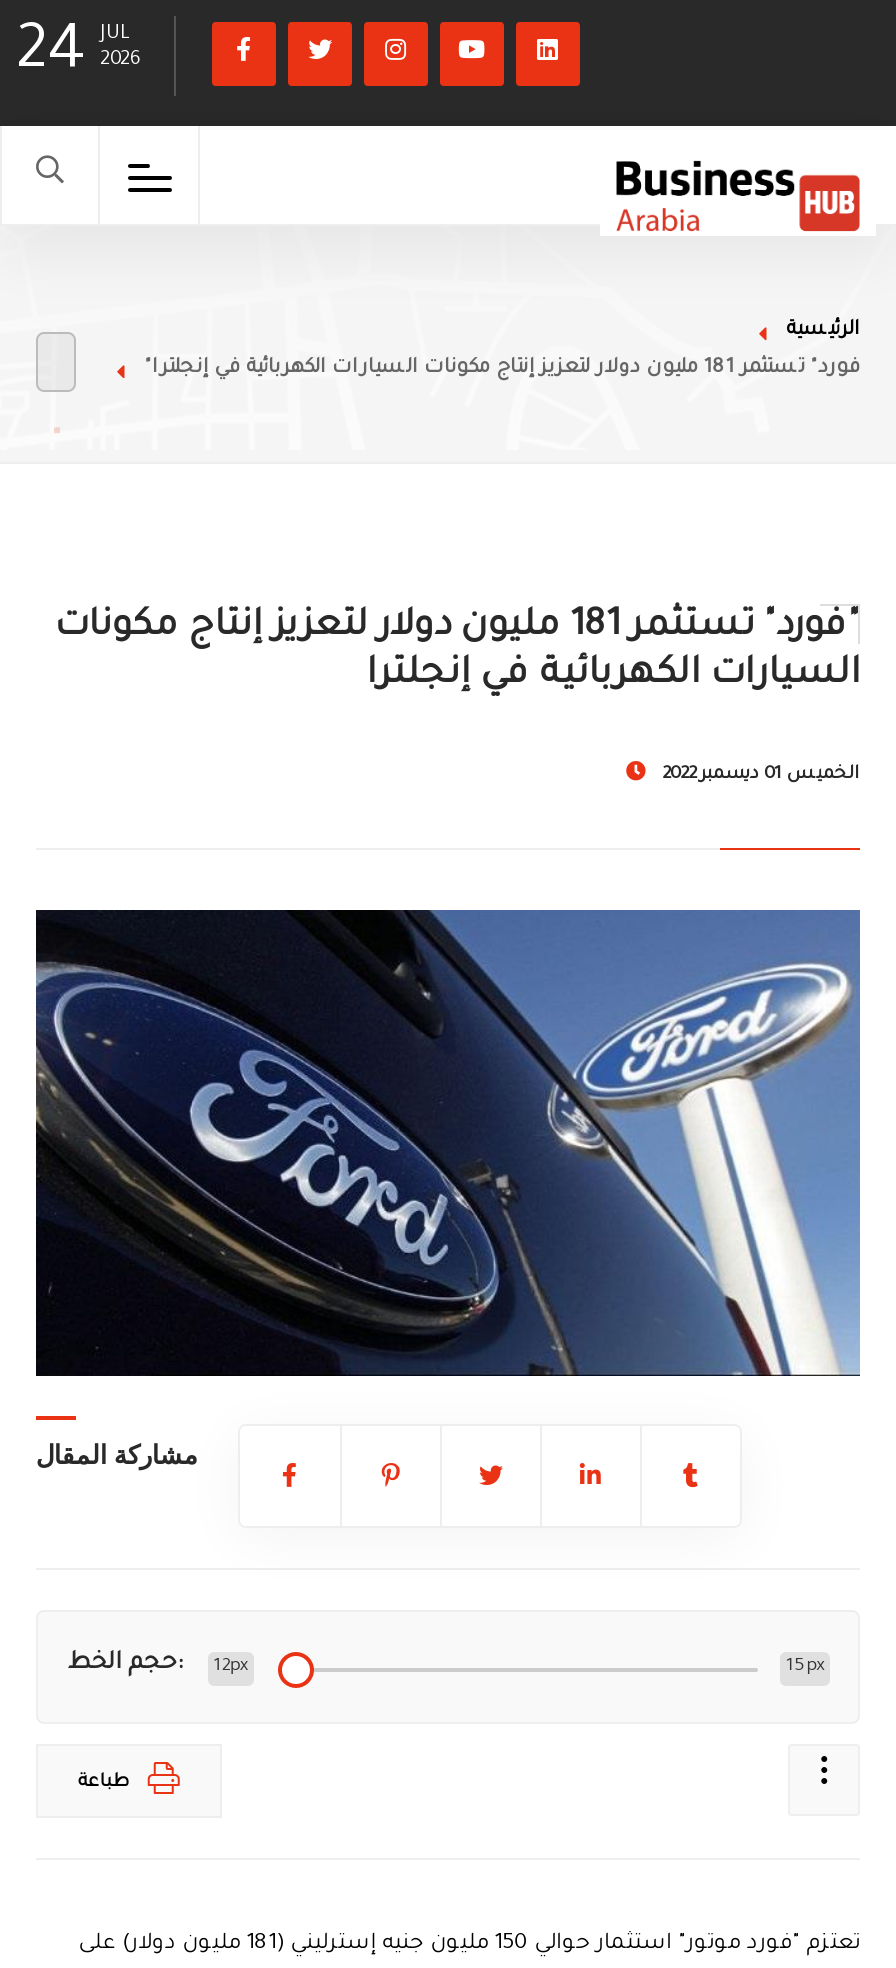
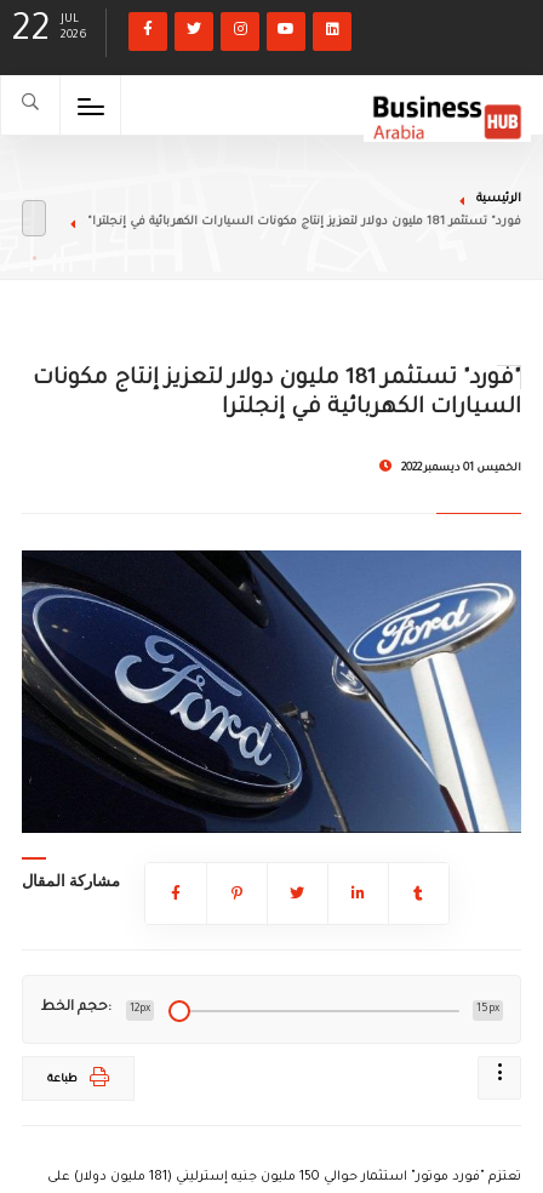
[16,22,144,90] 24 JUL 2026 -> [11,12,87,53] 22 JUL 2026

